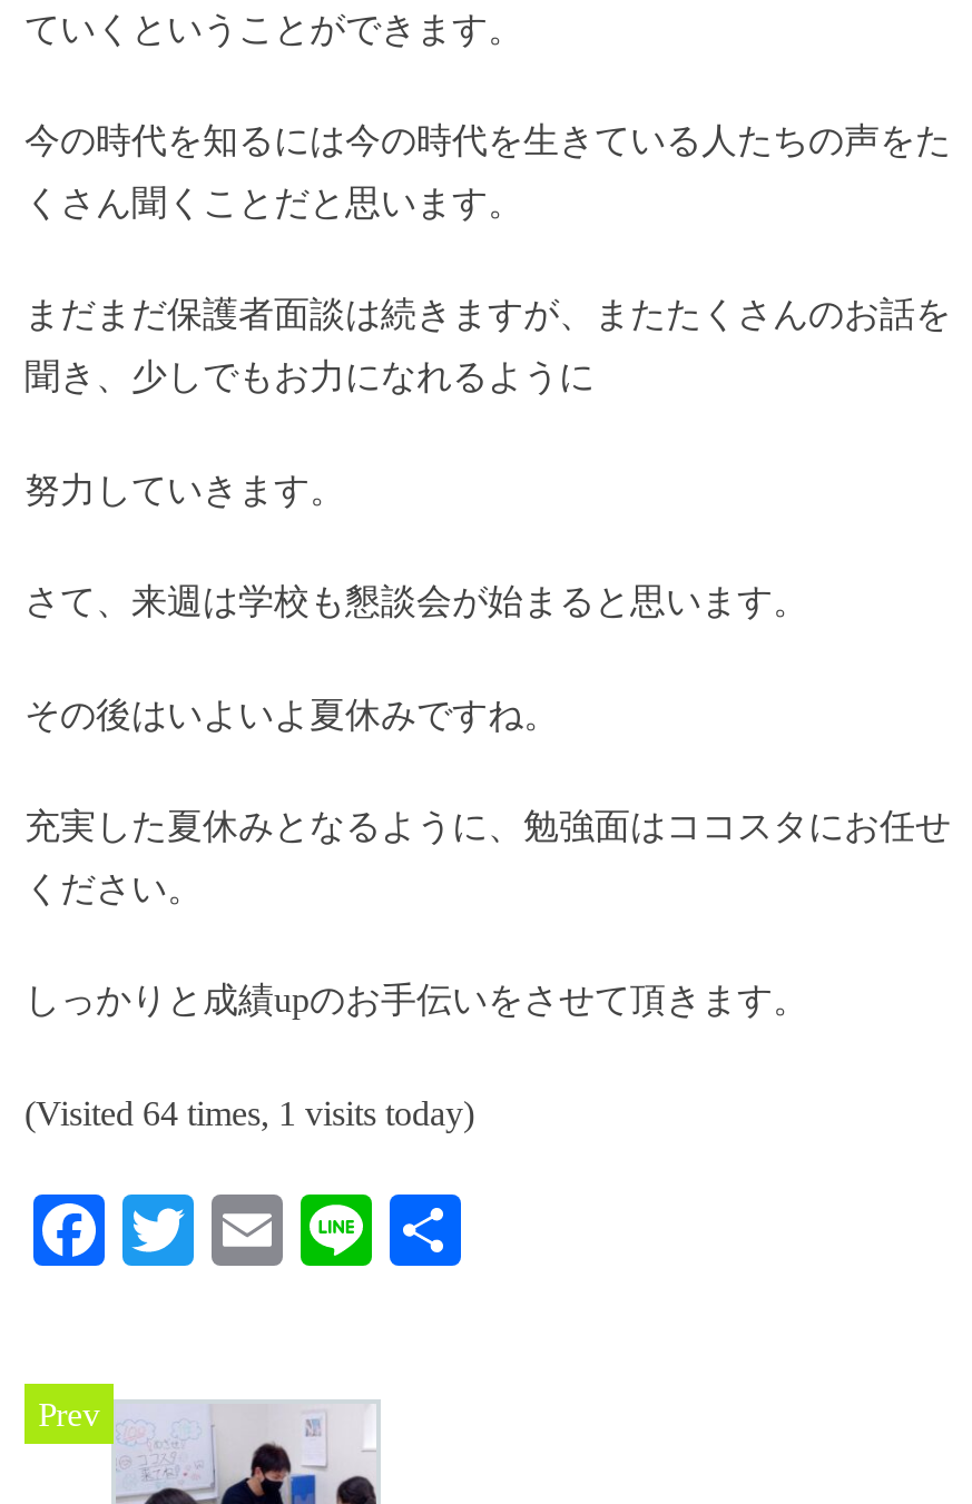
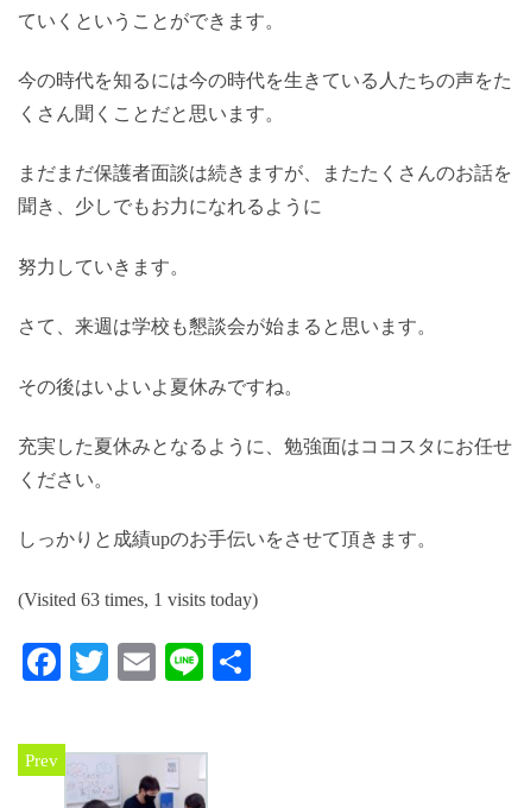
[24,1094,474,1132] (Visited 64 times, 1 visits today) -> [18,589,258,609] (Visited 63 times, 1 visits today)

